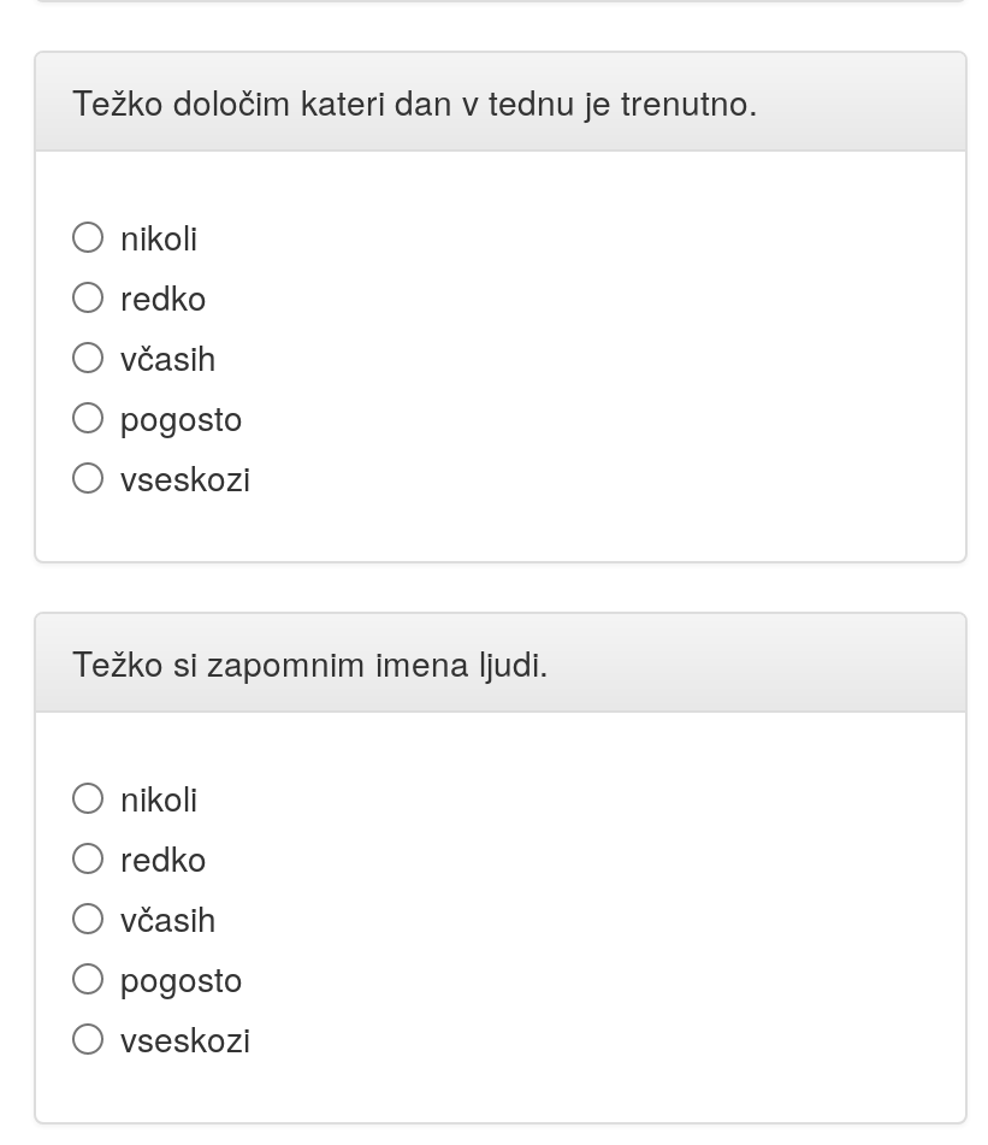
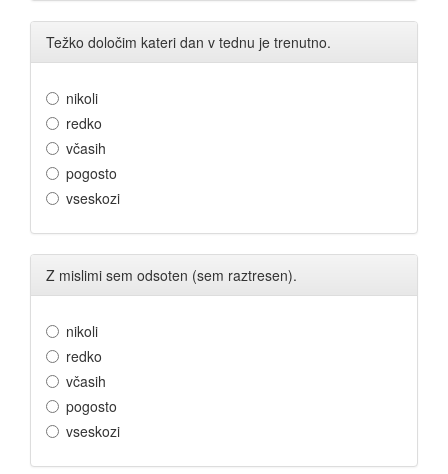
[72,638,549,686] Težko si zapomnim imena ljudi. -> [46,265,297,285] Z mislimi sem odsoten (sem raztresen).

